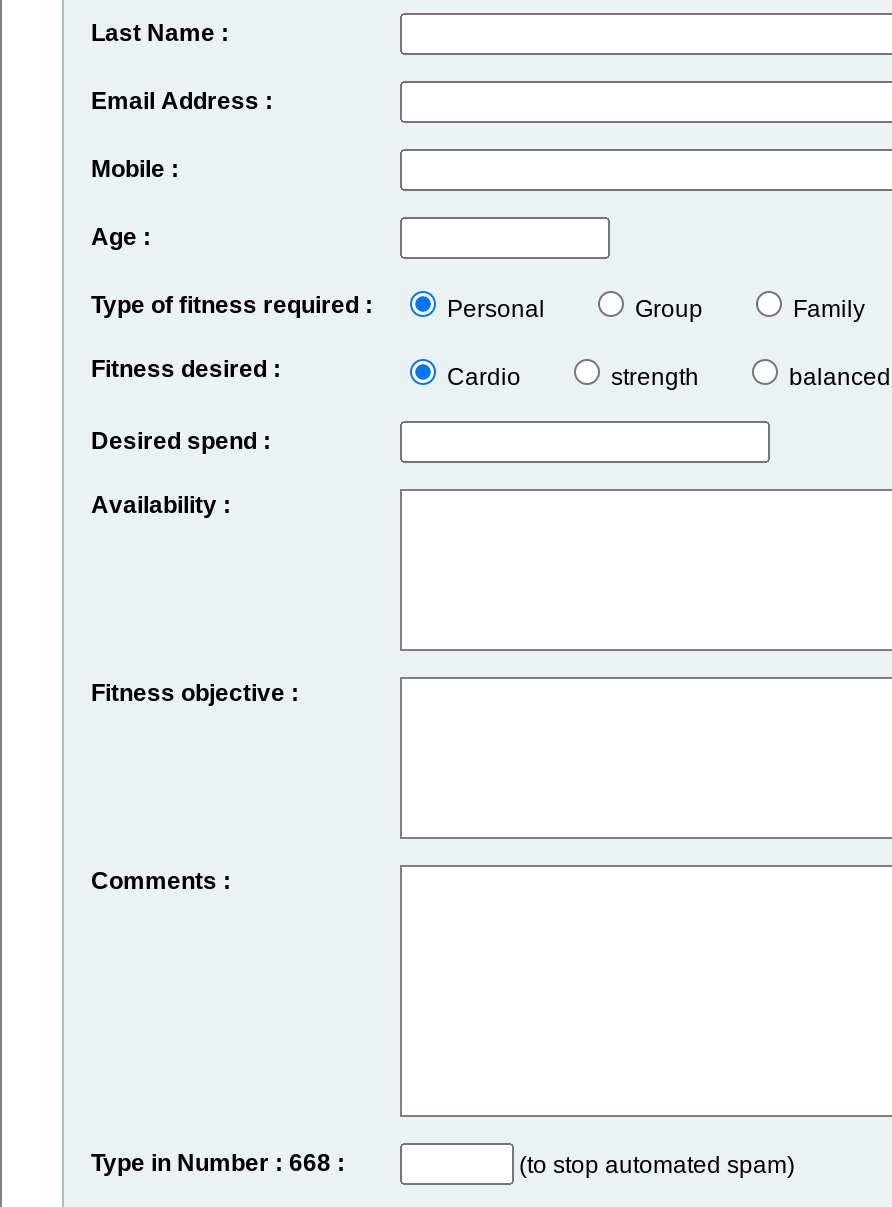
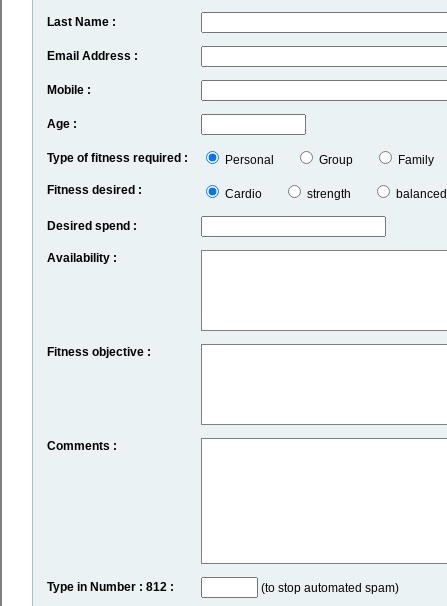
[91,1149,345,1177] Type in Number : 668 : -> [46,580,173,594] Type in Number : 812 :

